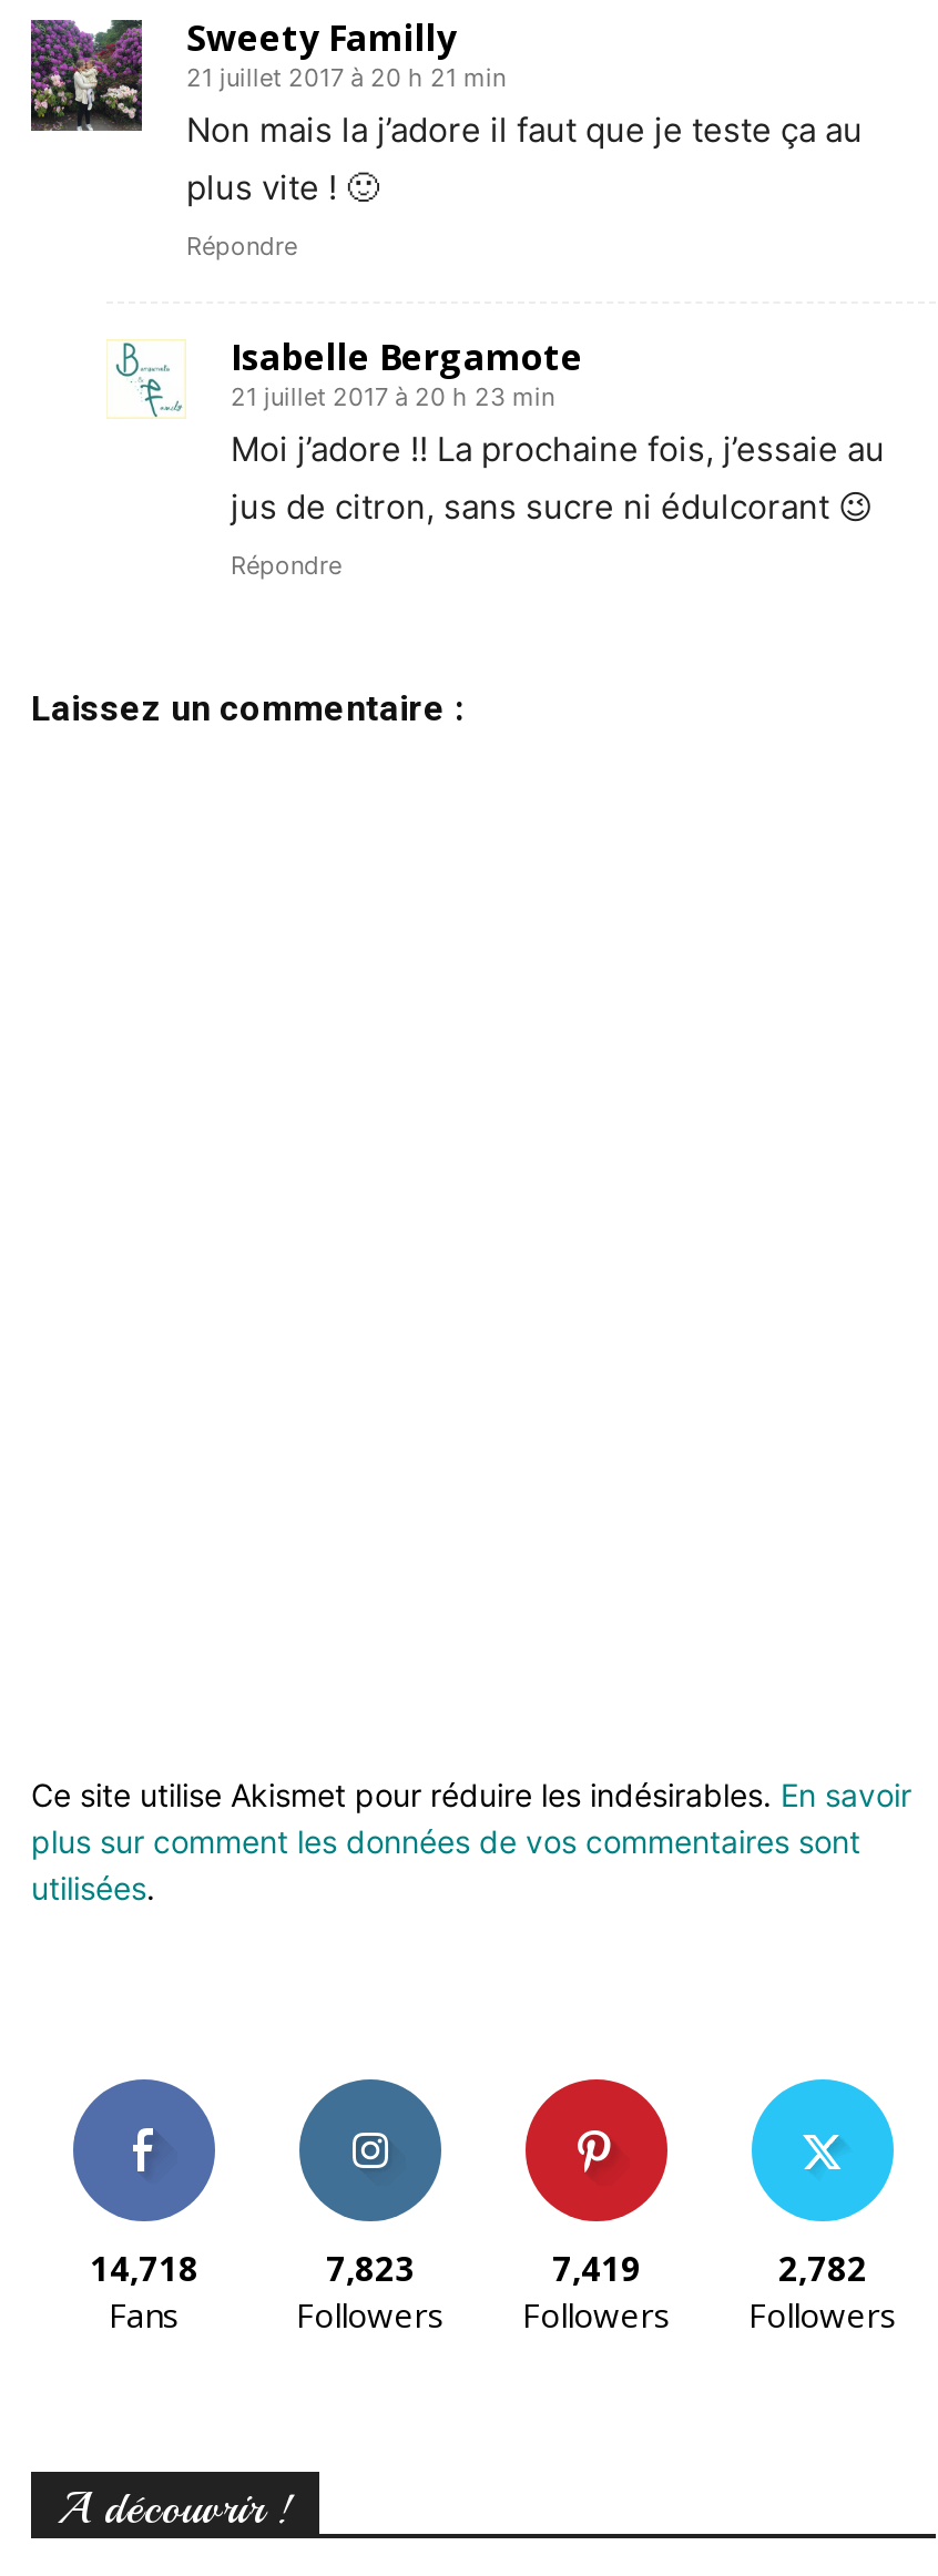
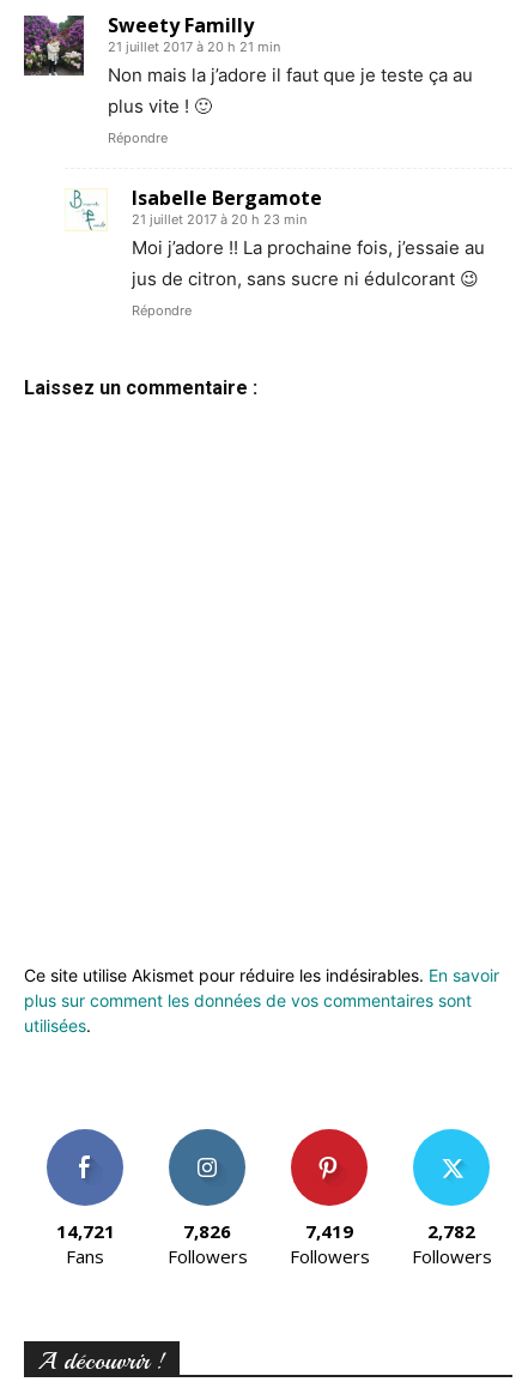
[90,2245,198,2289] 14,718 -> [56,1219,114,1243] 14,721
[326,2245,415,2289] 7,823 -> [183,1219,231,1243] 7,826

